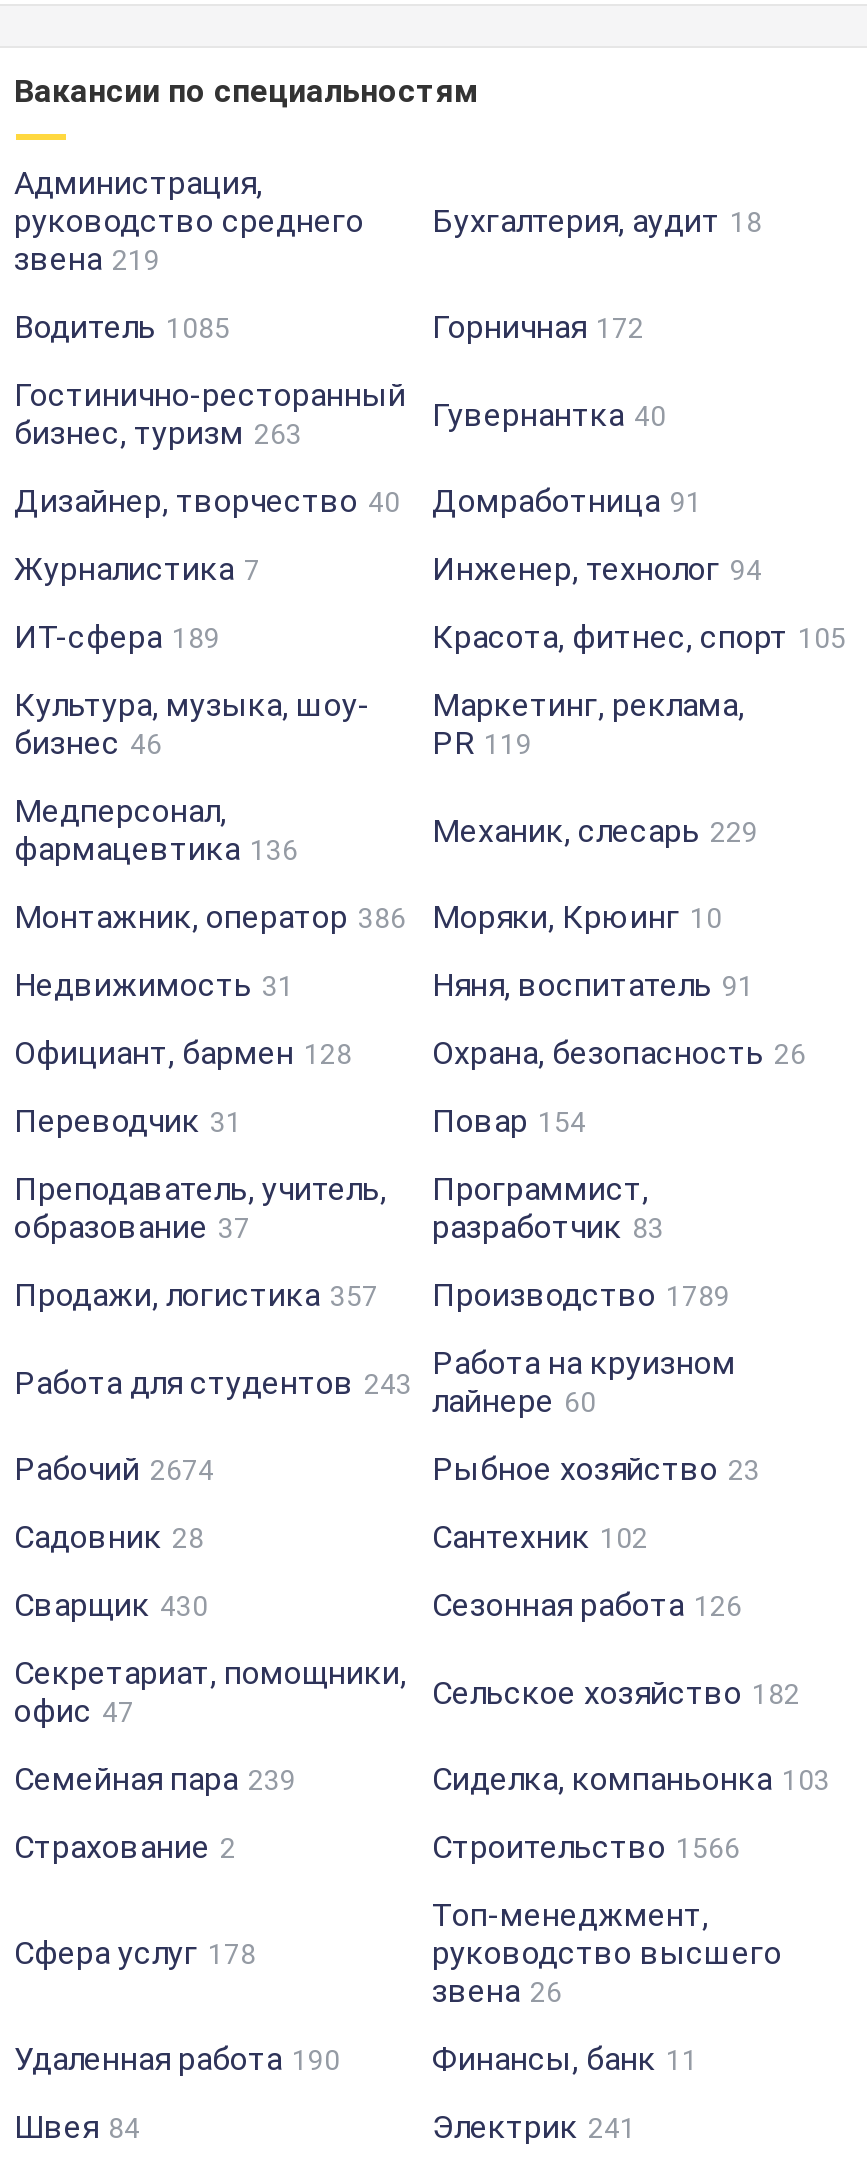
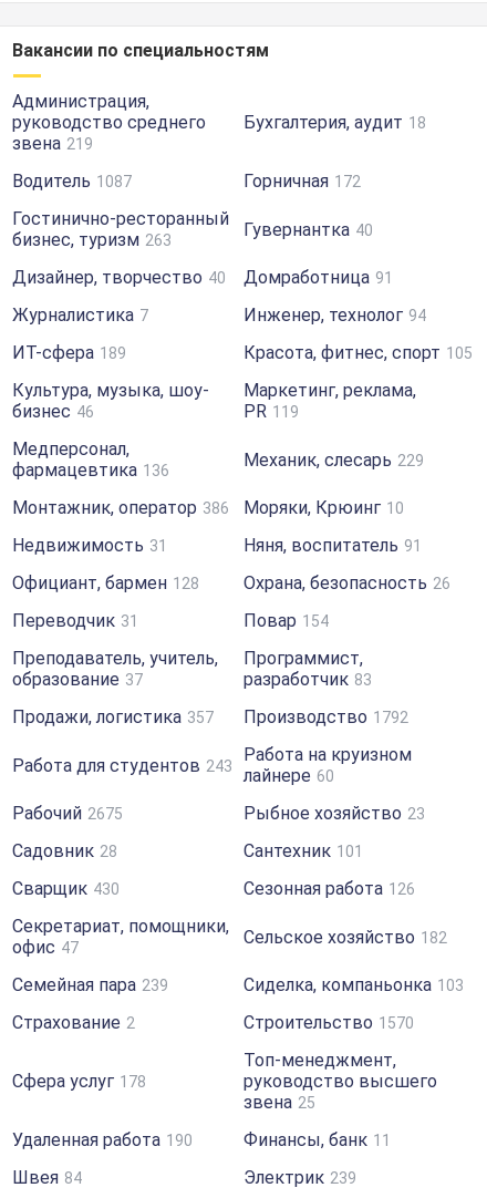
[14,308,230,346] Водитель 1085 -> [12,171,132,192] Водитель 1087
[432,1276,730,1314] Производство 1789 -> [244,706,408,727] Производство 1792
[14,1450,214,1488] Рабочий 2674 -> [12,803,123,824] Рабочий 2675
[432,1518,648,1556] Сантехник 102 -> [244,840,363,861] Сантехник 101
[432,1828,740,1866] Строительство 1566 -> [244,1012,414,1033] Строительство 1570
[432,1972,562,2010] звена 26 -> [244,1092,315,1113] звена 25
[432,2108,636,2146] Электрик 241 -> [244,1167,356,1188] Электрик 239

